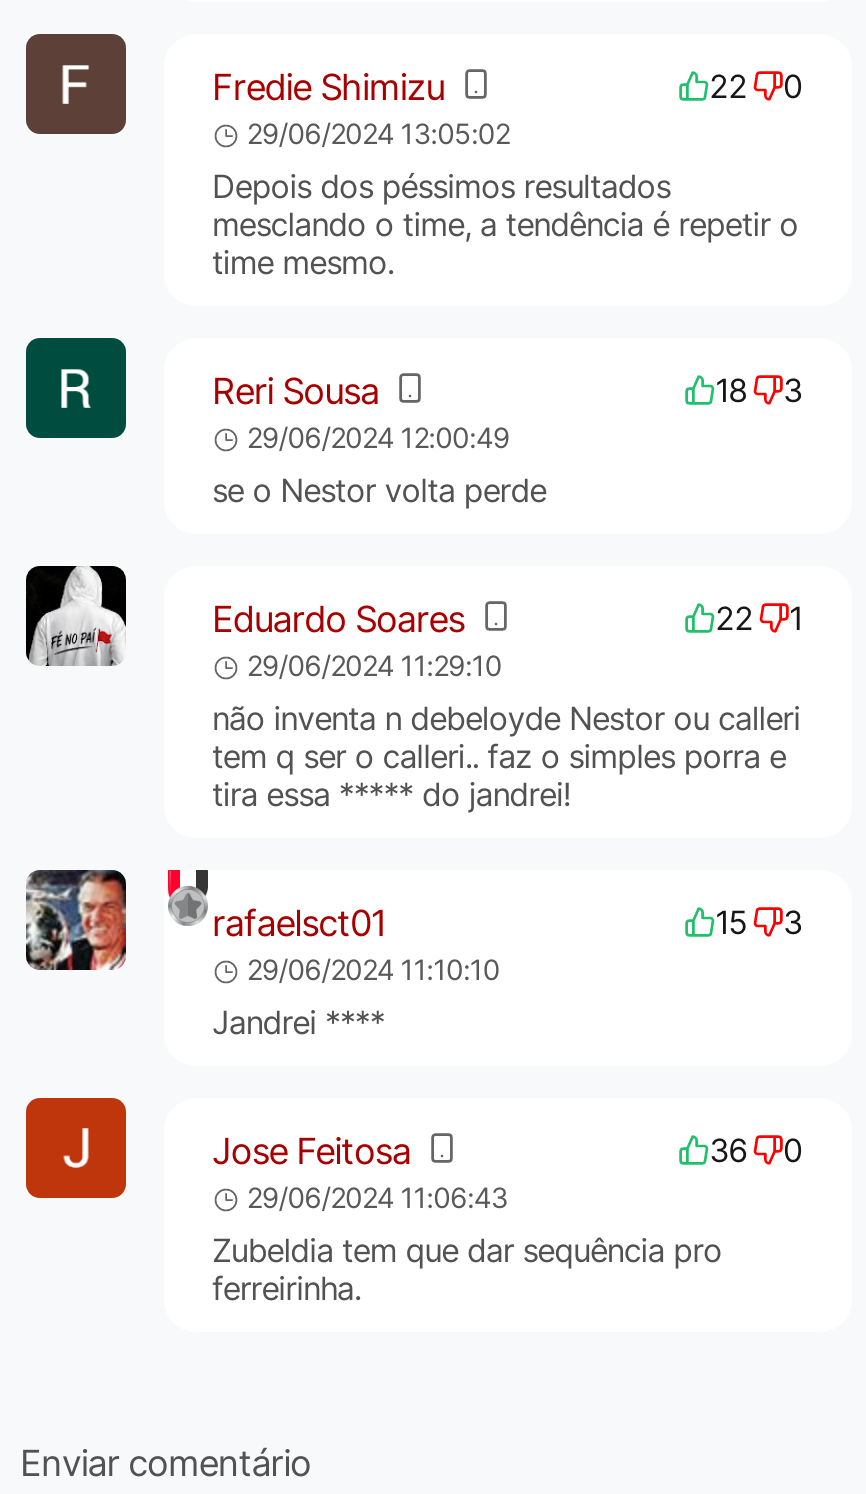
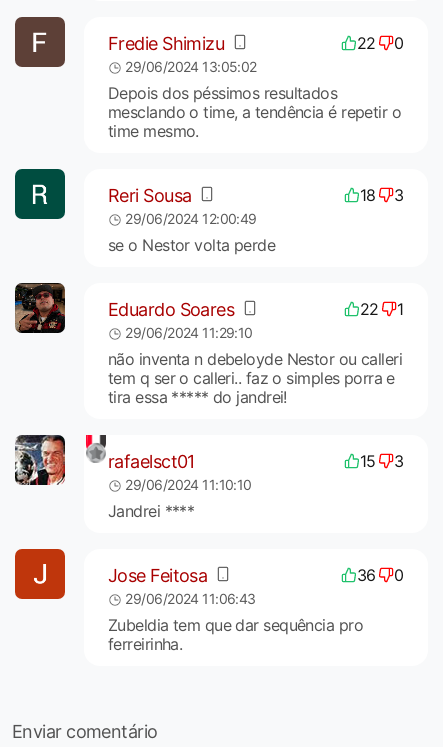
[24,566,128,666] [image] -> [14,282,66,334] [image]

